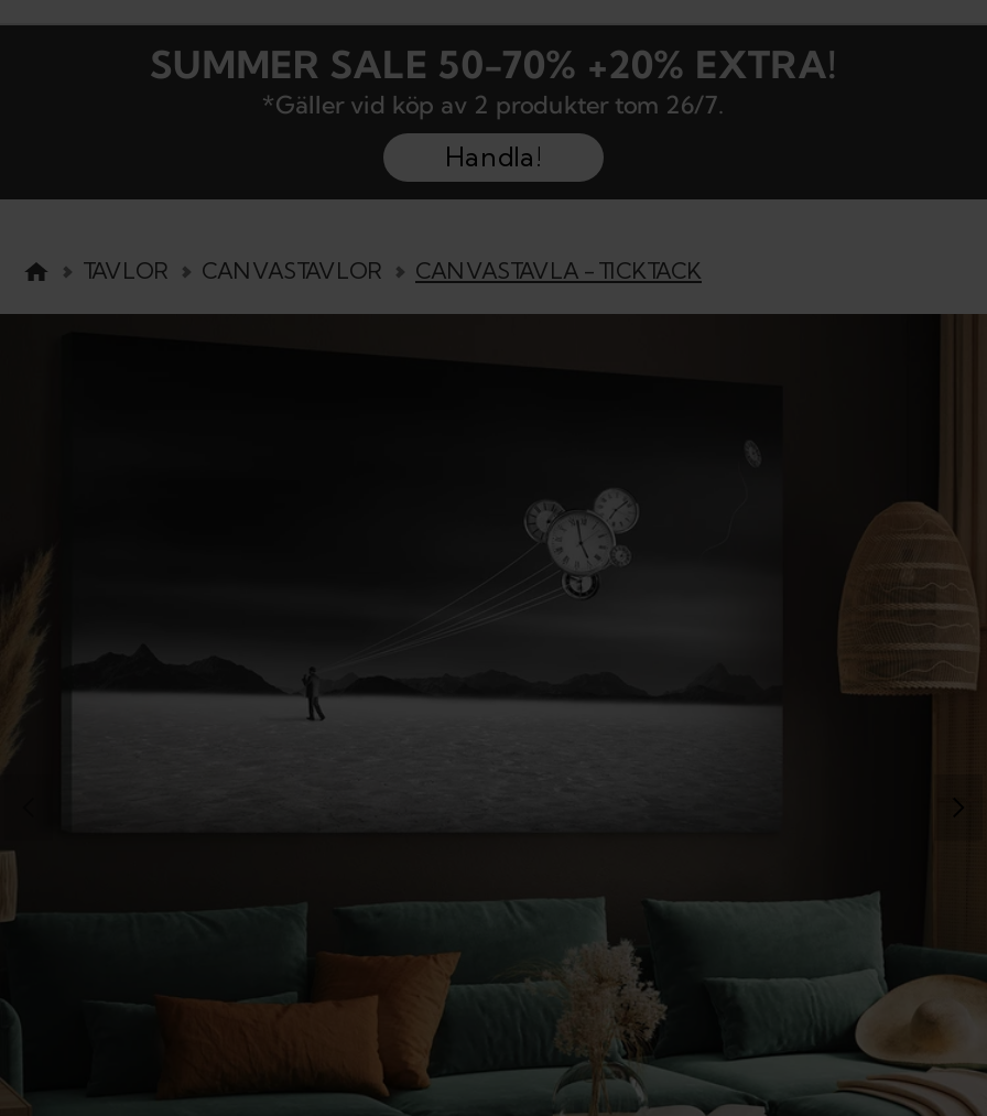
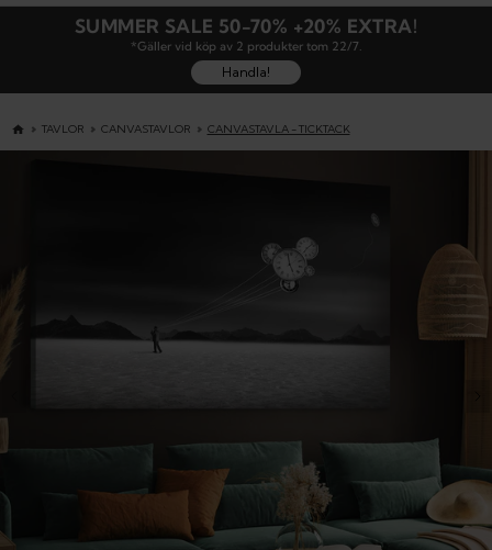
[262,89,725,120] *Gäller vid köp av 2 produkter tom 26/7. -> [130,38,362,54] *Gäller vid köp av 2 produkter tom 22/7.

